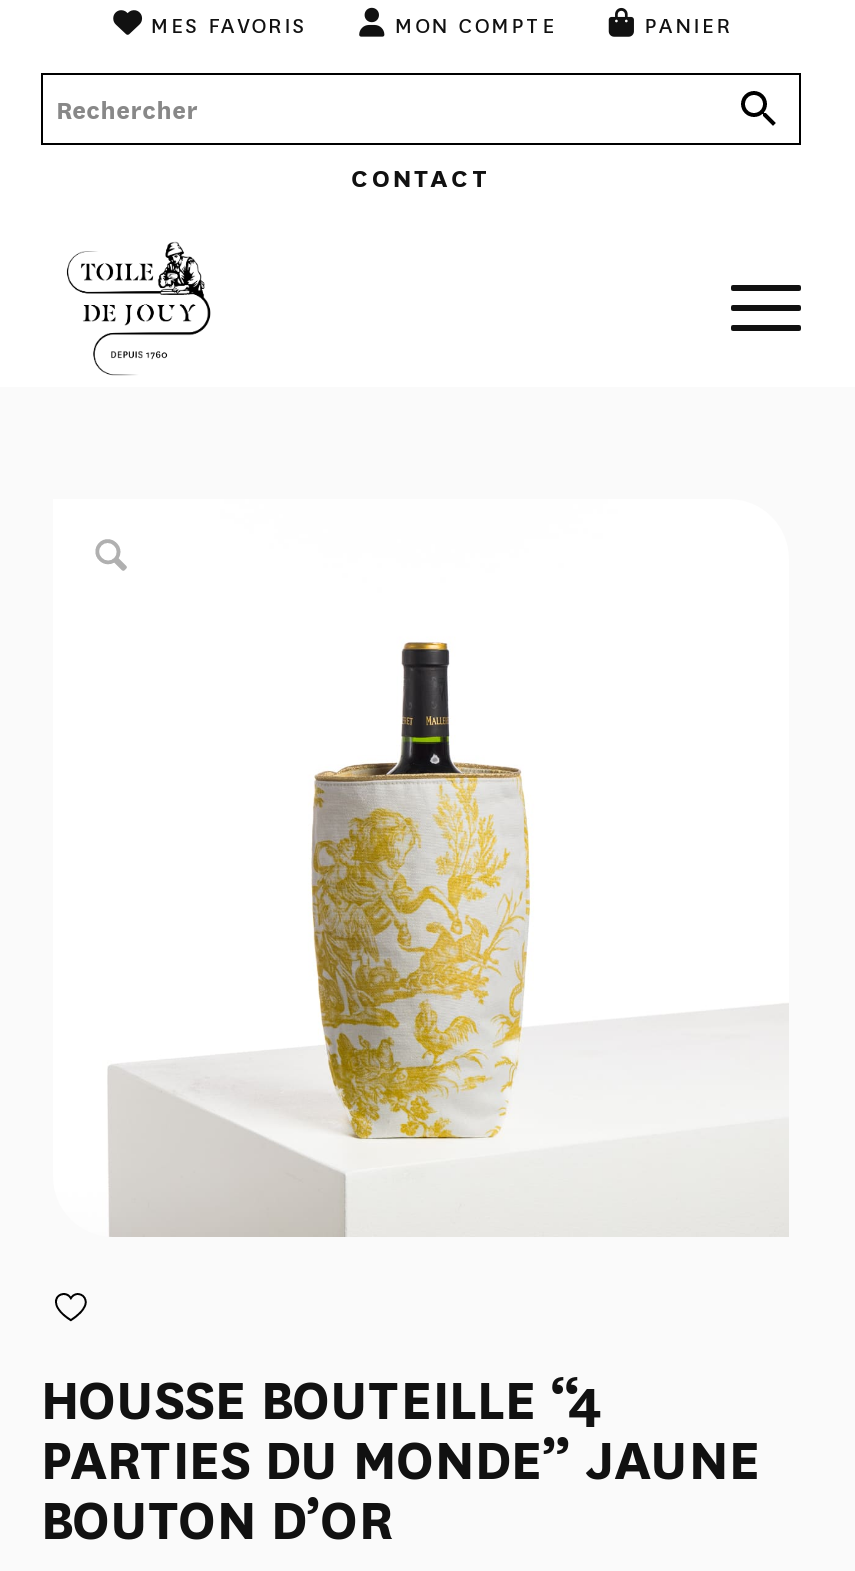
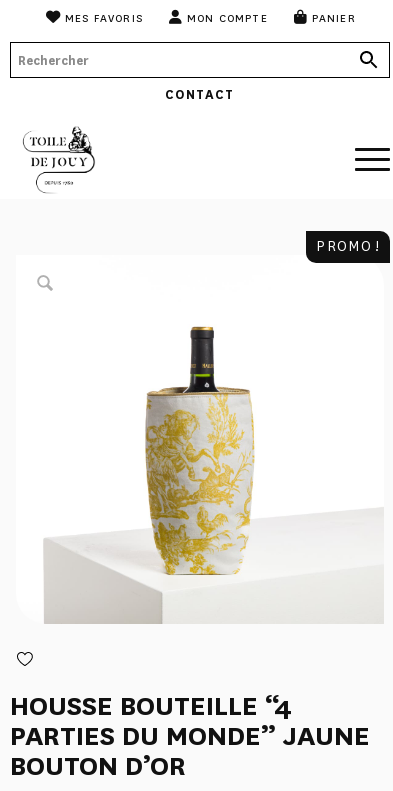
none -> [316,237,380,256] PROMO !

